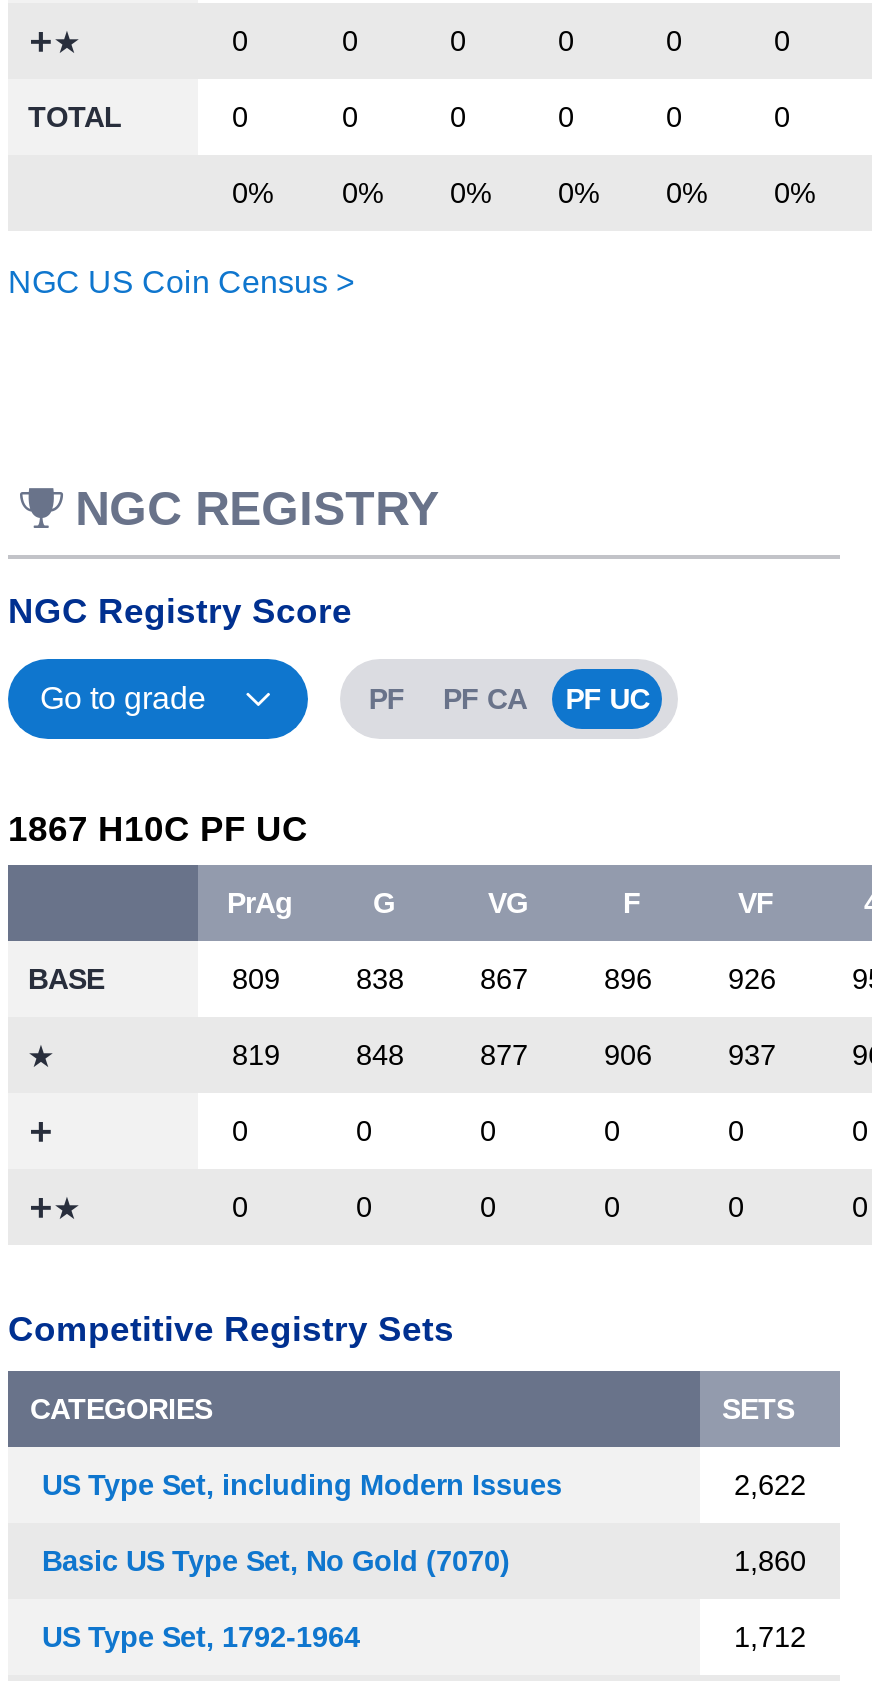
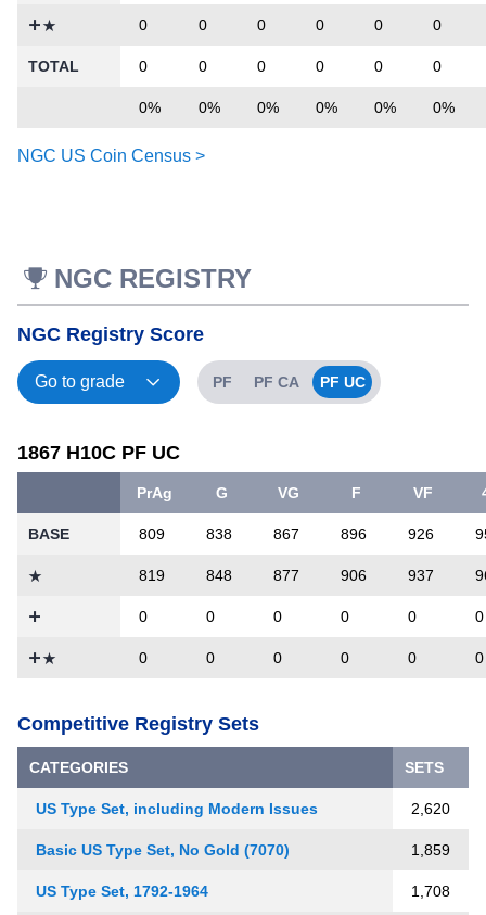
[734,1468,806,1500] 2,622 -> [411,800,450,817] 2,620
[734,1544,806,1576] 1,860 -> [411,841,450,858] 1,859
[734,1620,806,1652] 1,712 -> [411,882,450,899] 1,708

